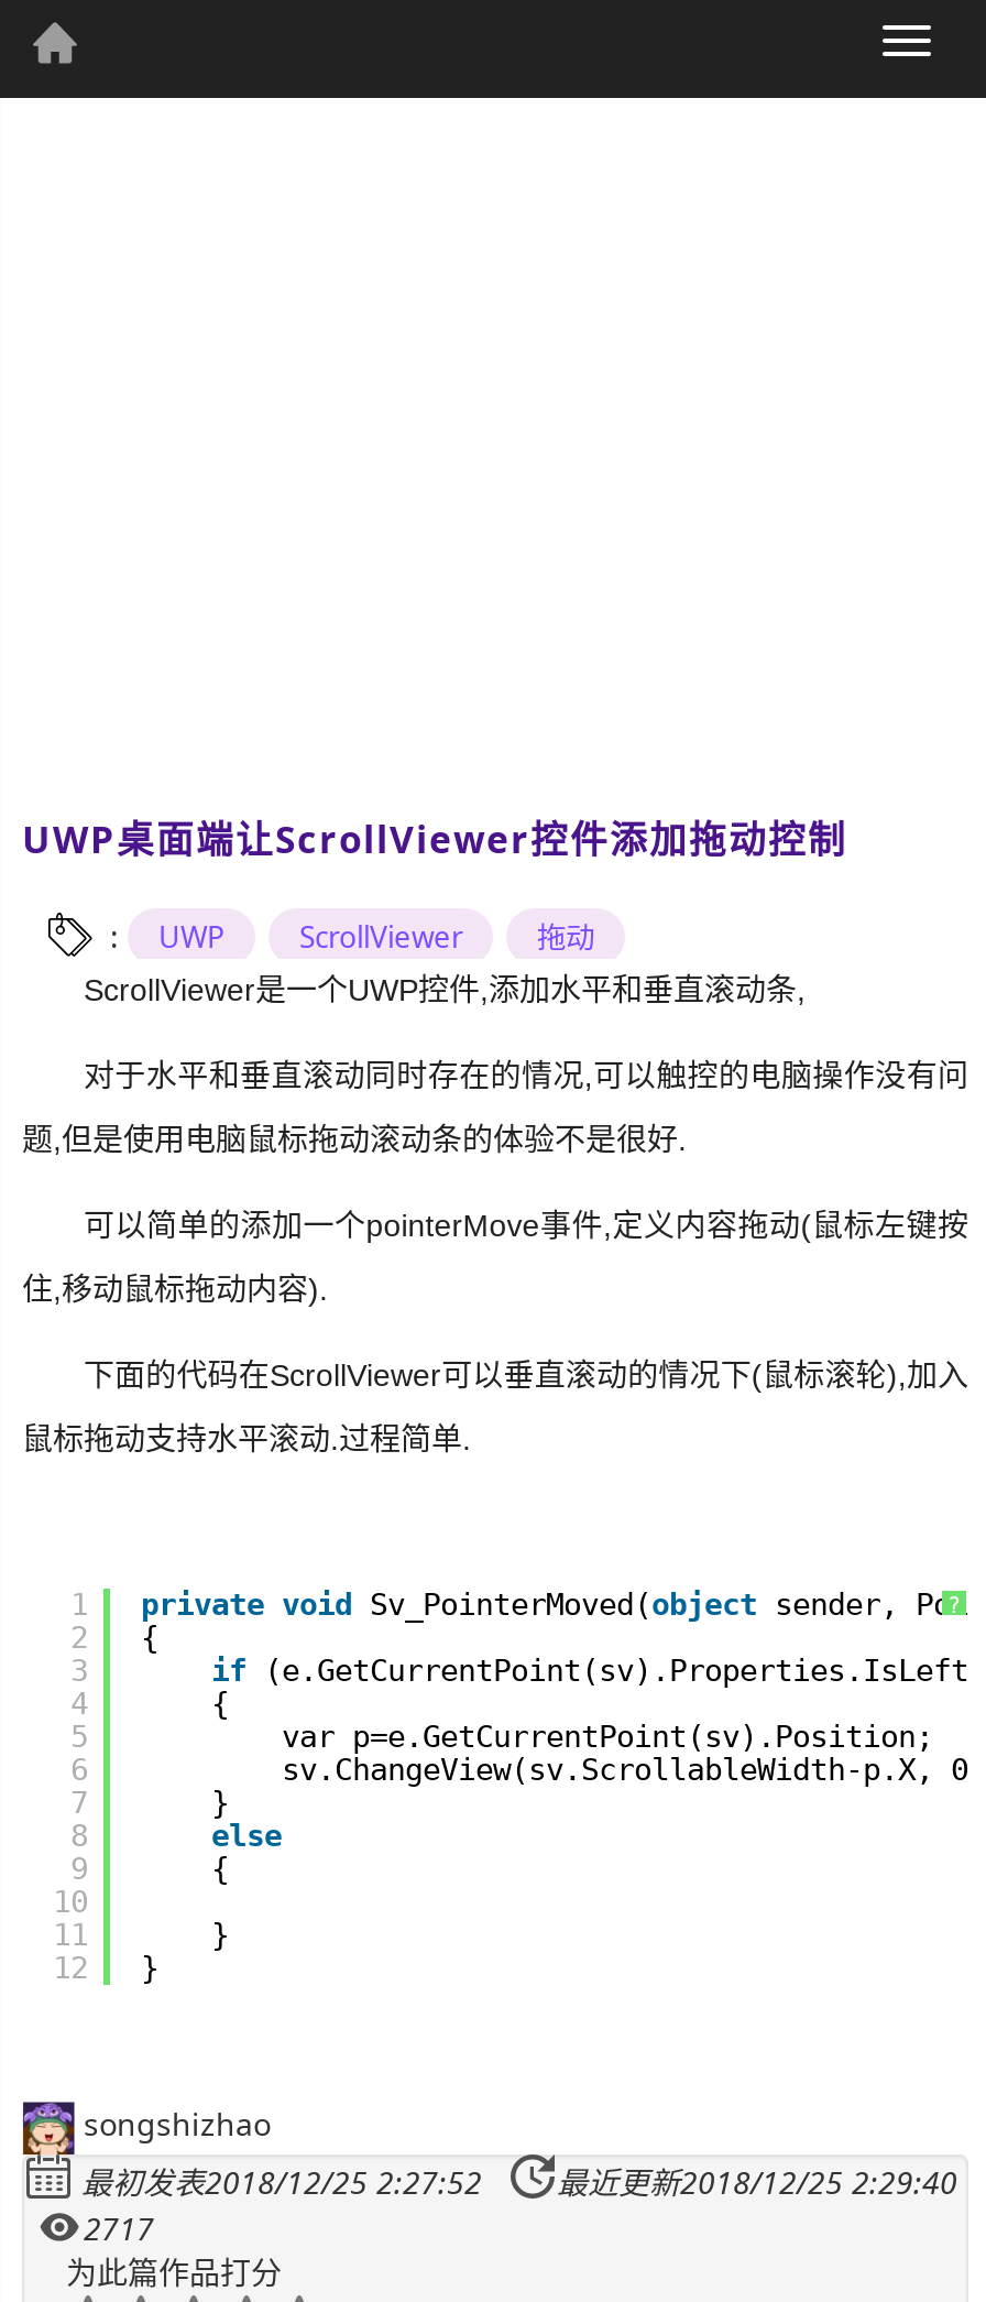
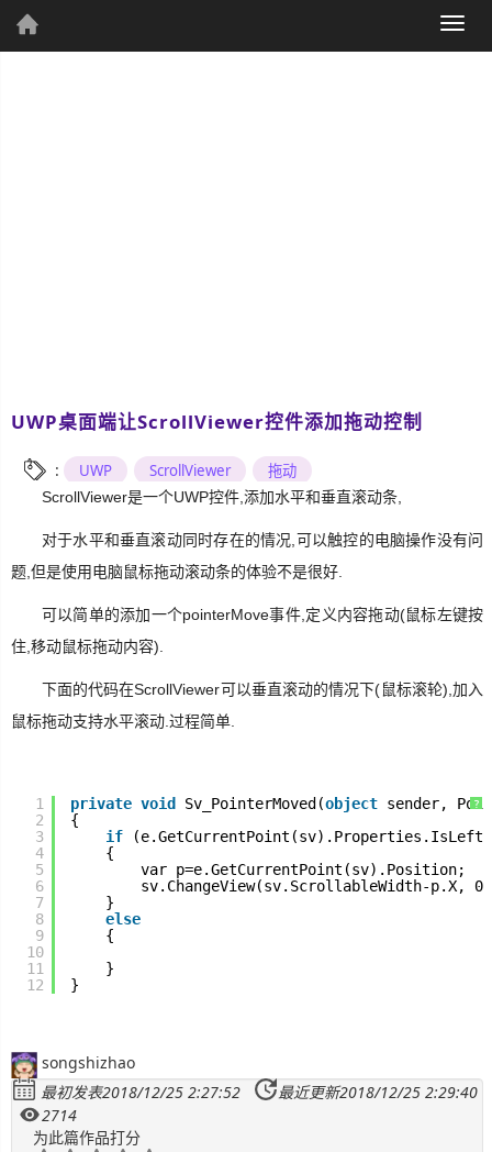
[75,2207,154,2249] 2717 -> [37,1105,77,1126] 2714

